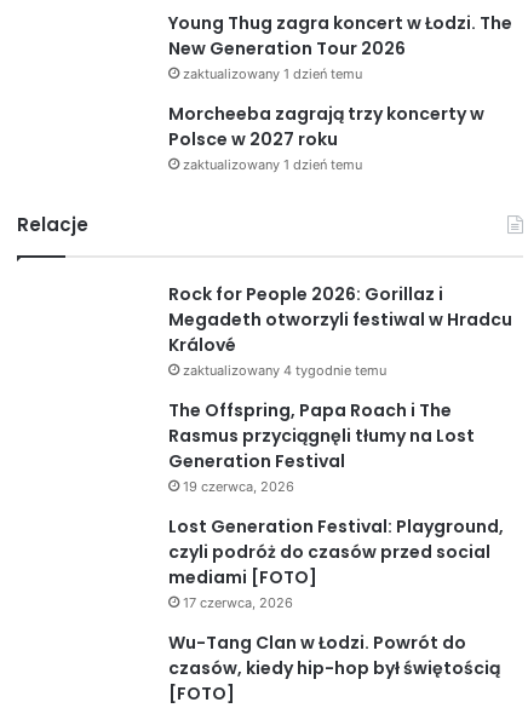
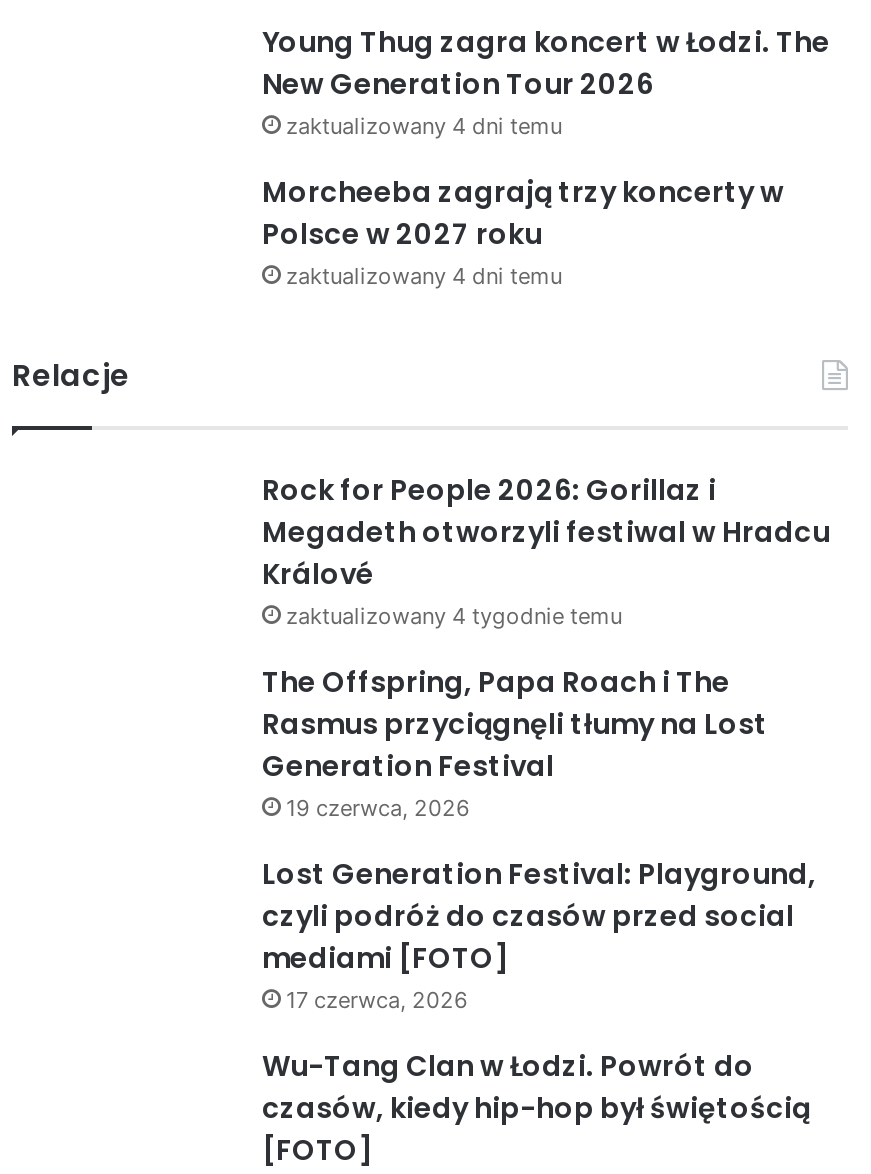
[183,65,362,82] zaktualizowany 1 dzień temu -> [286,112,562,140] zaktualizowany 4 dni temu
[183,156,362,173] zaktualizowany 1 dzień temu -> [286,262,562,290] zaktualizowany 4 dni temu

